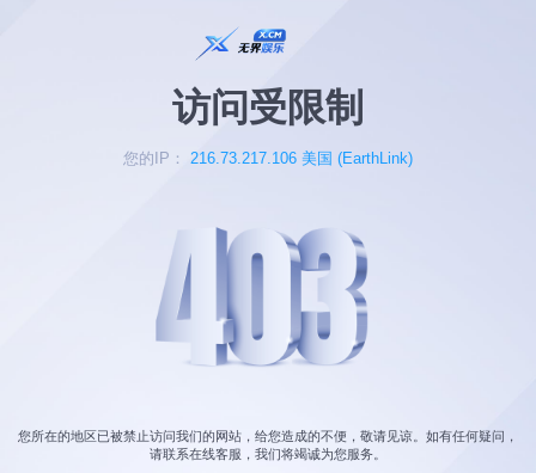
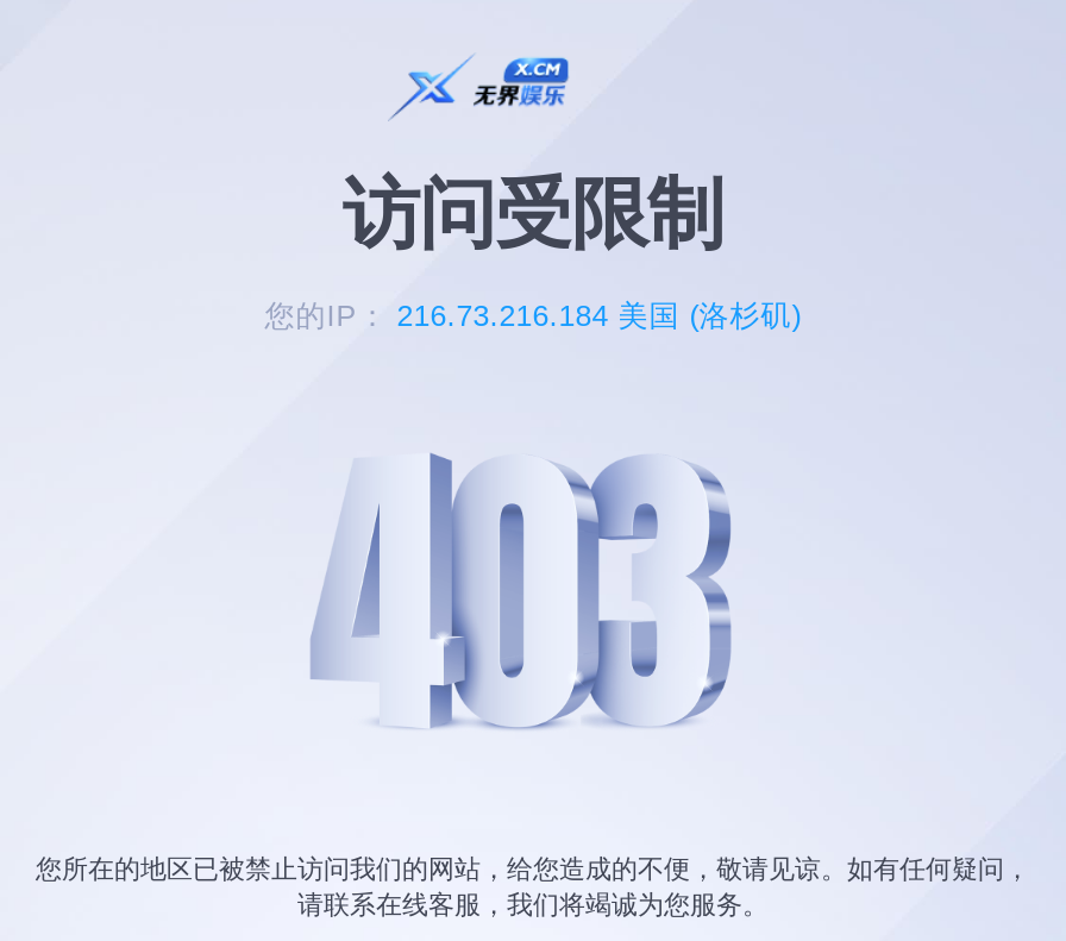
[123,150,413,167] 您的IP： 216.73.217.106 美国 (EarthLink) -> [265,300,801,333] 您的IP： 216.73.216.184 美国 (洛杉矶)

